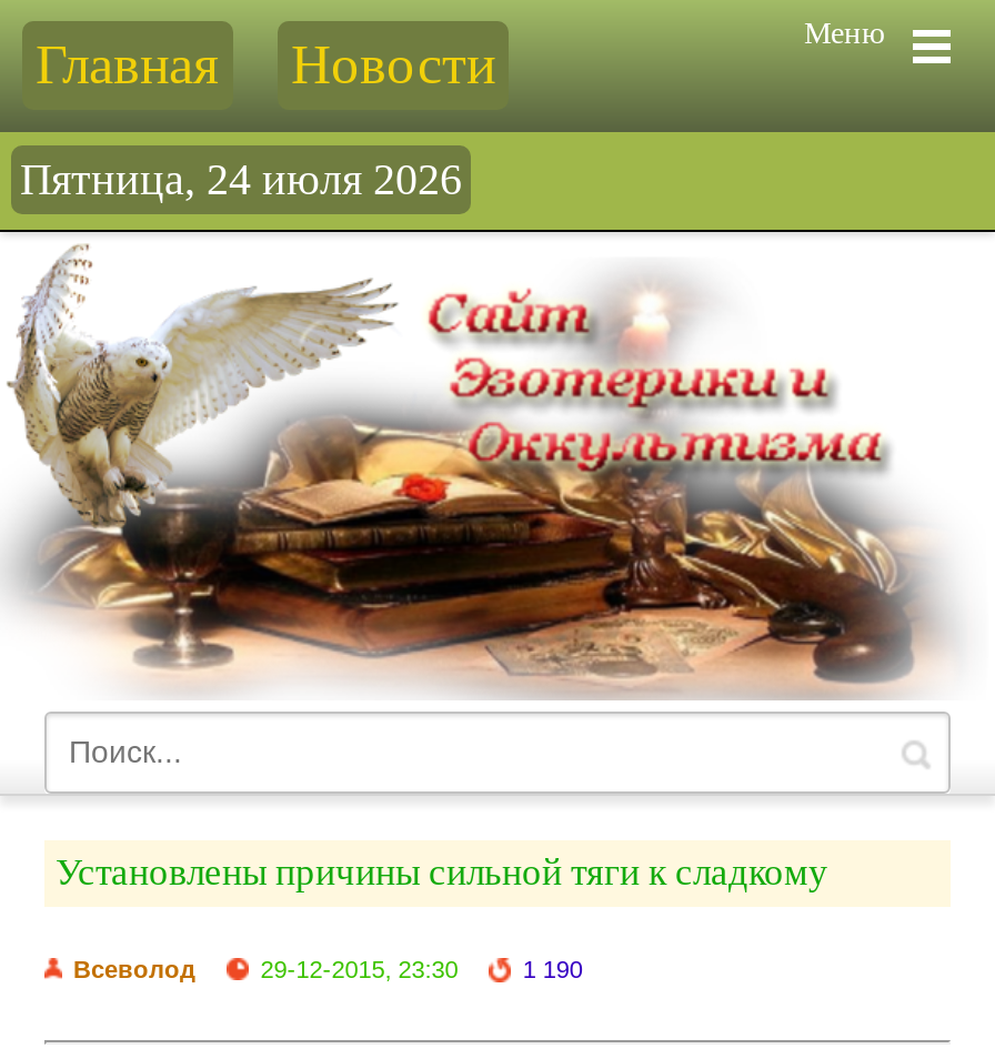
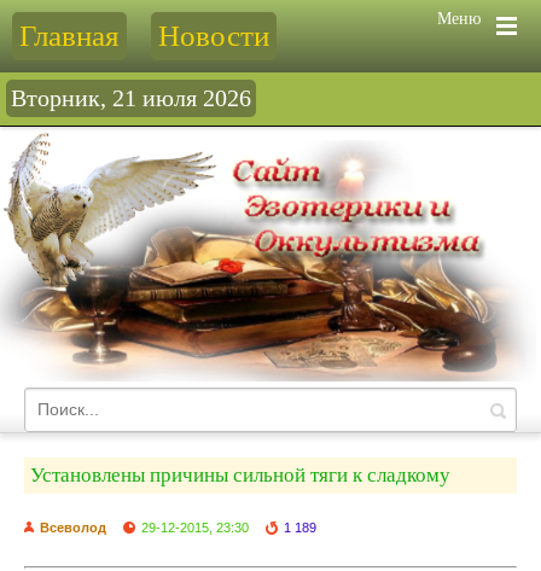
[20,154,462,203] Пятница, 24 июля 2026 -> [11,85,251,111] Вторник, 21 июля 2026
[523,955,583,982] 1 190 -> [284,520,317,534] 1 189

